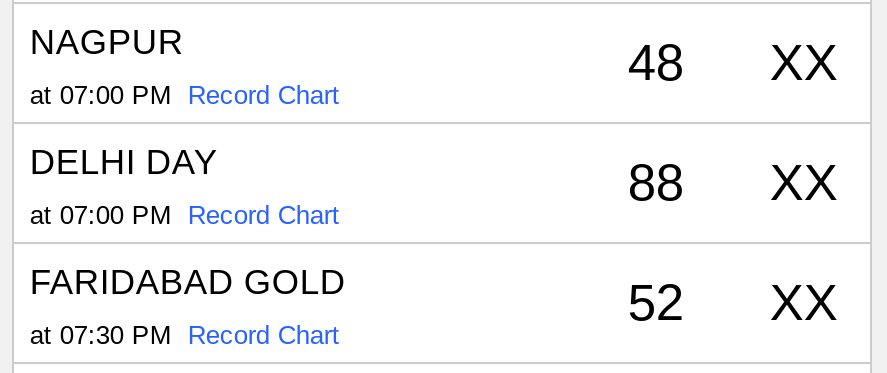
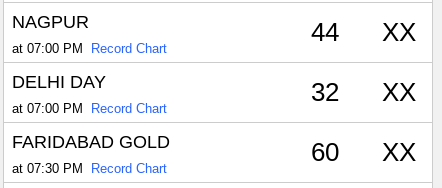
[628,33,838,89] 48 XX -> [311,18,416,46] 44 XX
[628,153,838,209] 88 XX -> [311,78,416,106] 32 XX
[628,273,838,329] 52 XX -> [311,138,416,166] 60 XX

